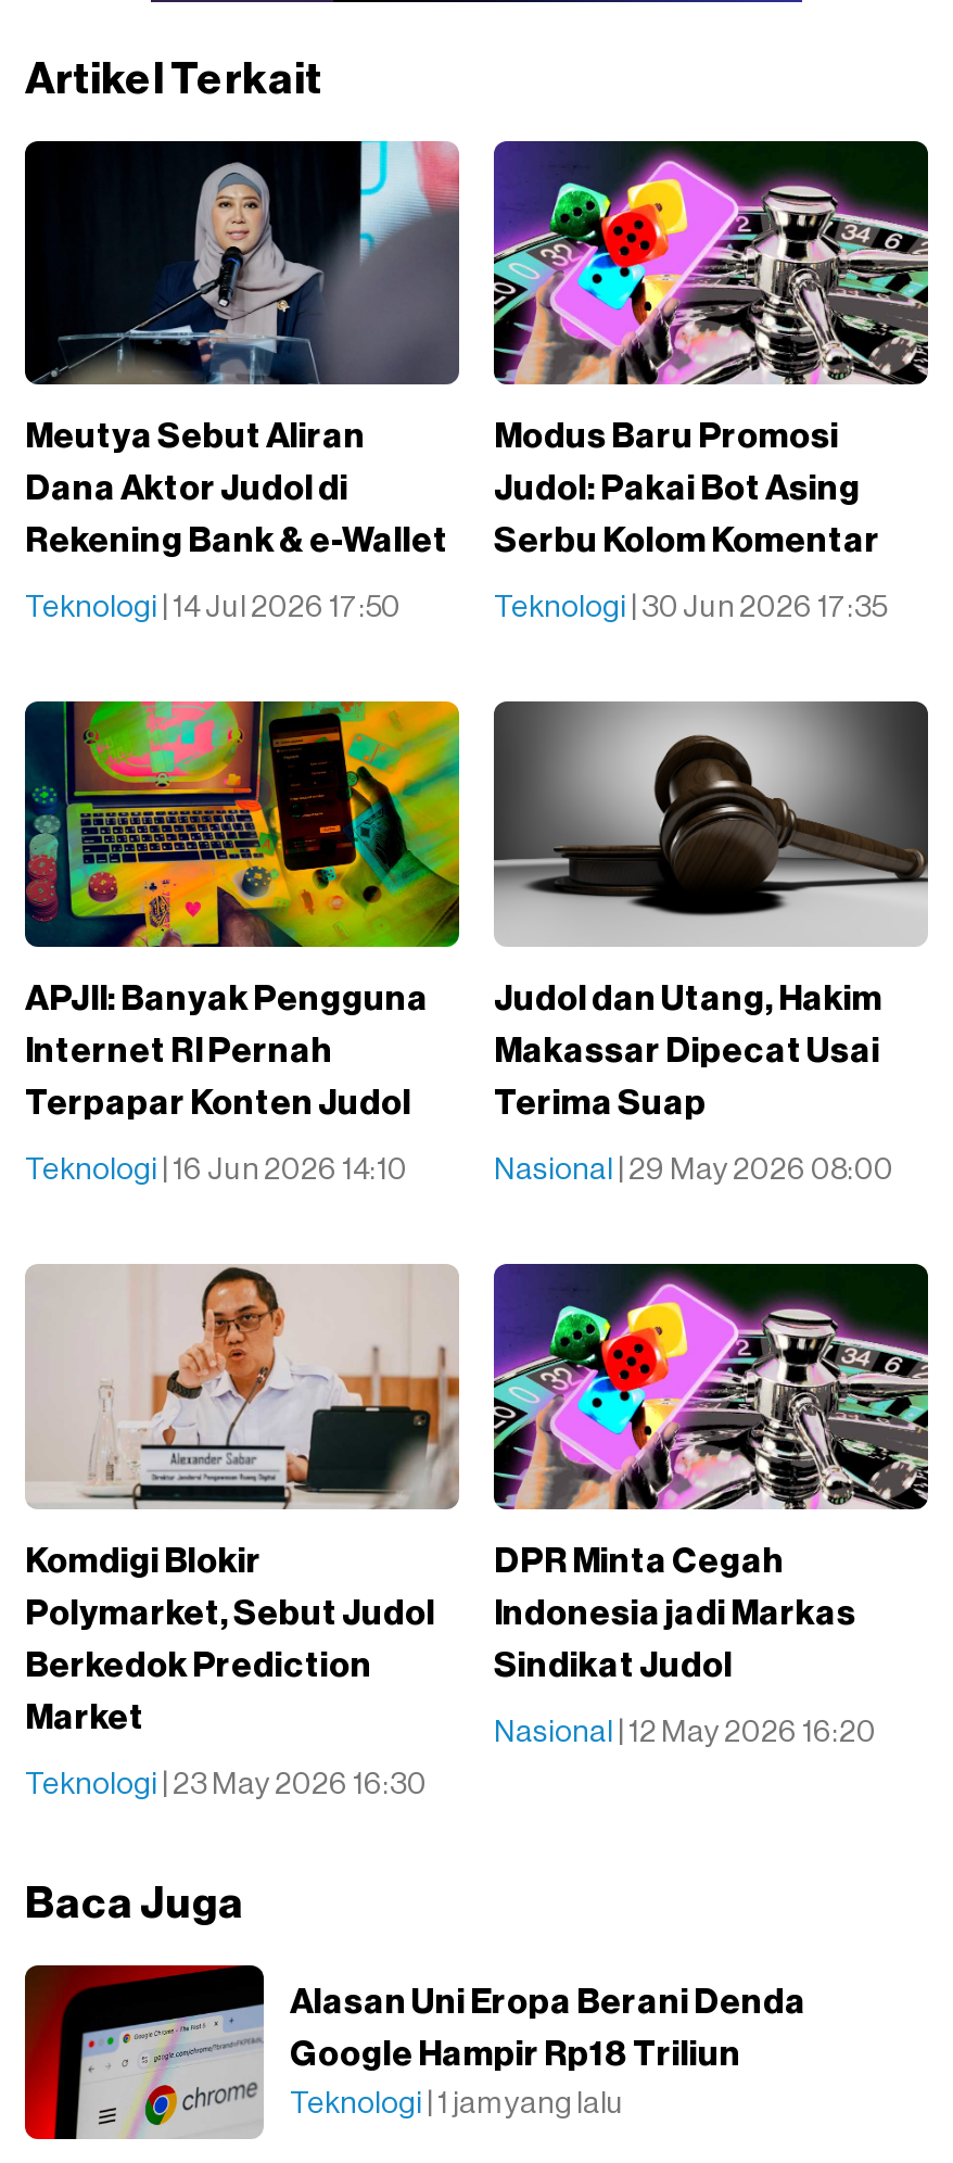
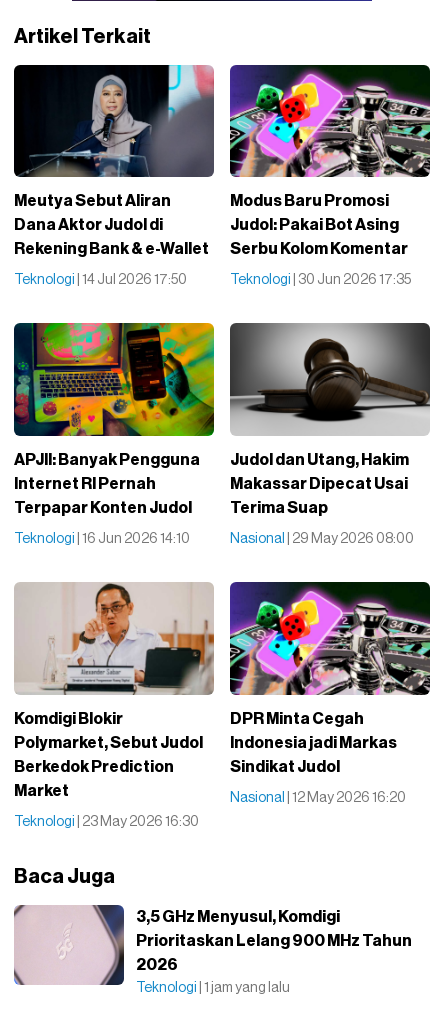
[23,1963,806,2141] [image] | Alasan Uni Eropa Berani Denda | Google Hampir Rp18 Triliun -> [13,904,412,1004] [image] | 3,5 GHz Menyusul, Komdigi | Prioritaskan Lelang 900 MHz Tahun | 2026

